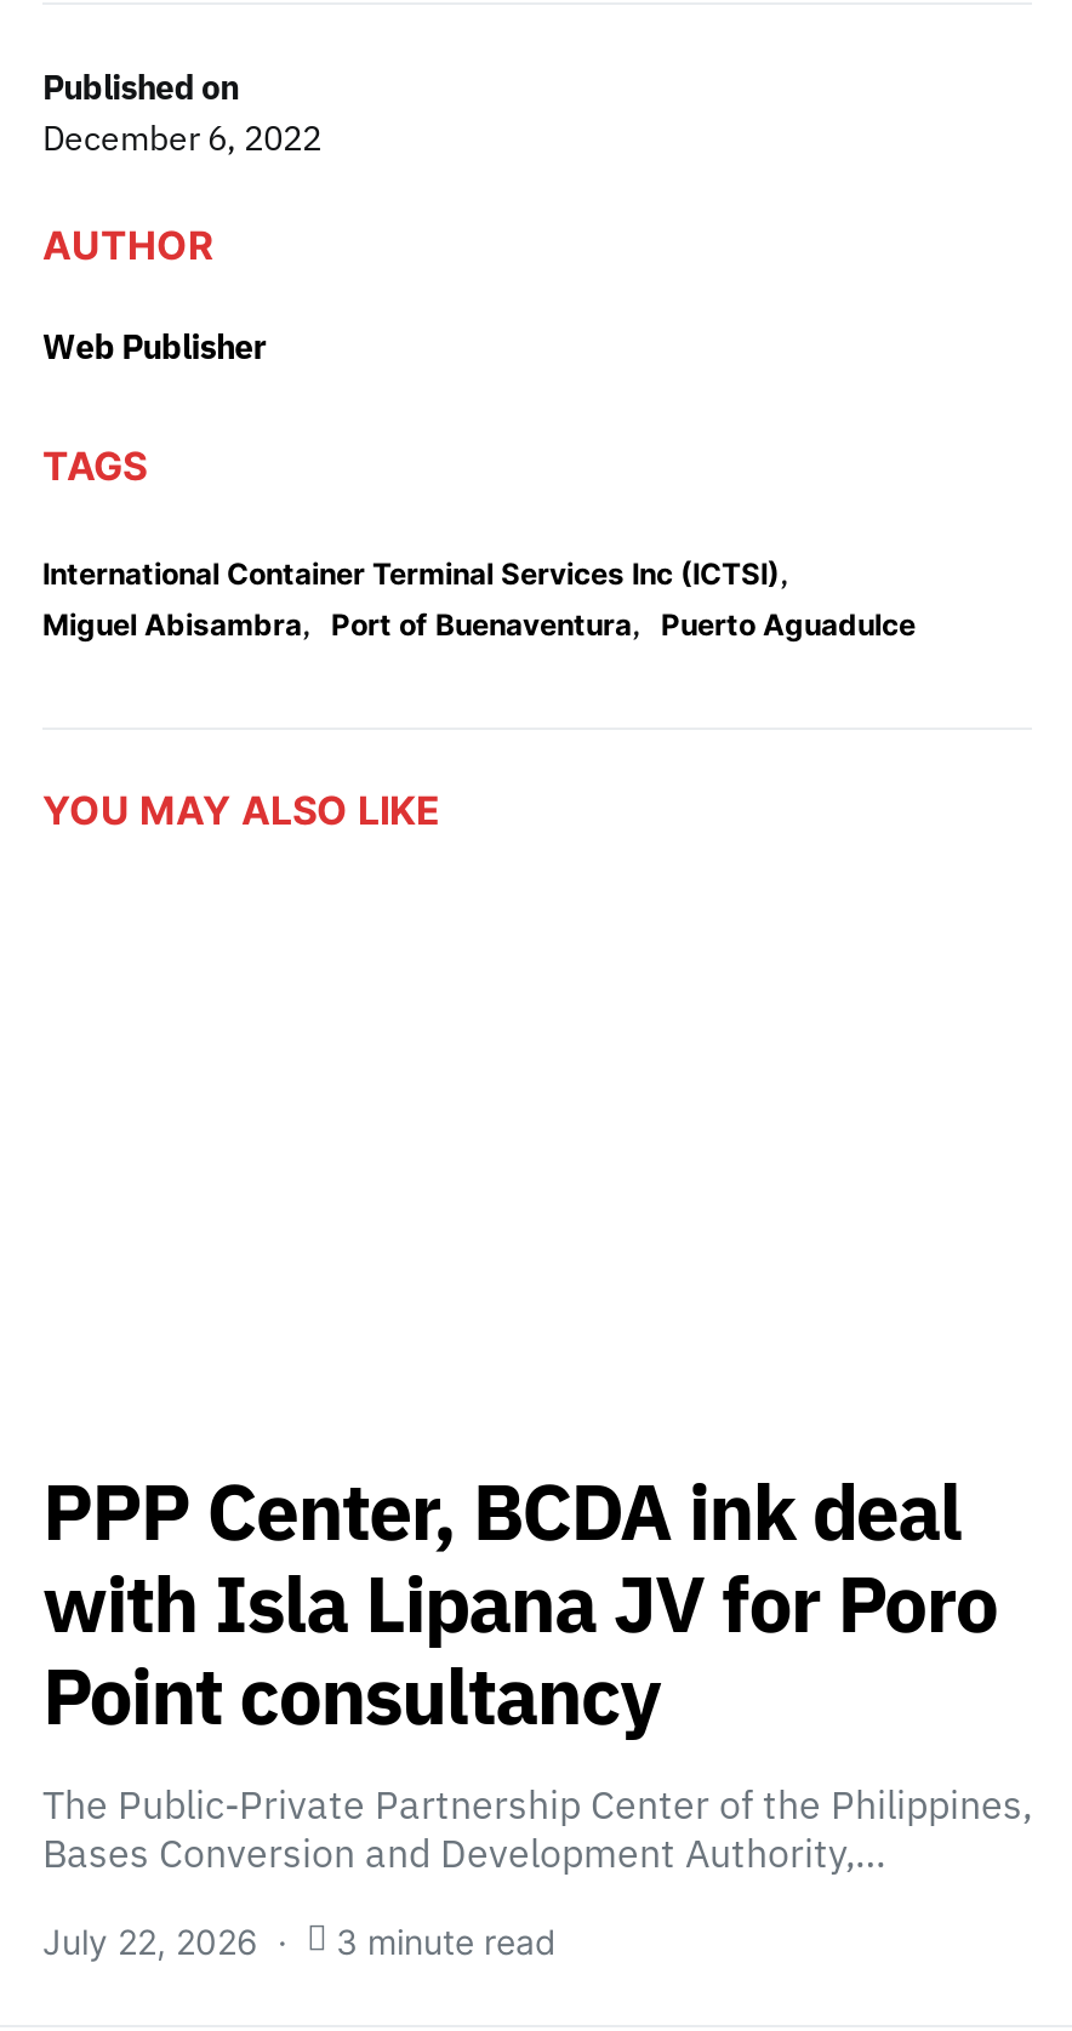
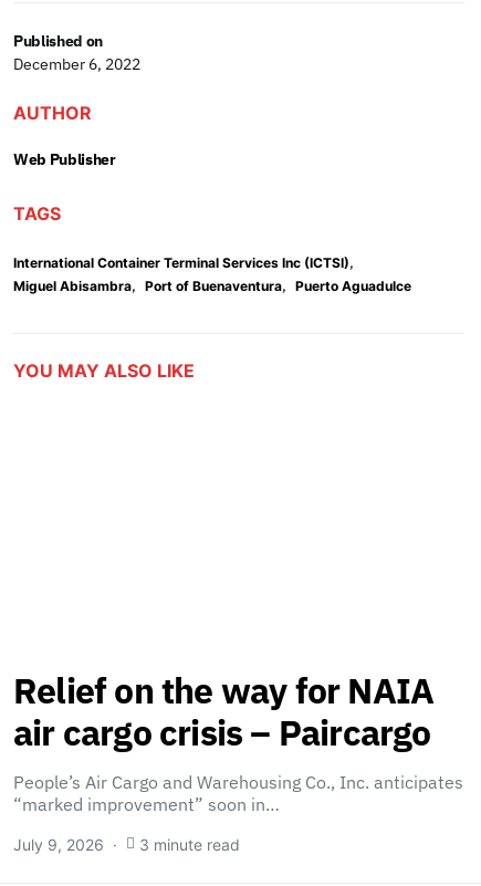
[42,1459,1032,1876] PPP Center, BCDA ink deal | with Isla Lipana JV for Poro | Point consultancy | The Public-Private Partnership Center of the Philippines, | Bases Conversion and Development Authority,… -> [13,666,463,815] Relief on the way for NAIA | air cargo crisis – Paircargo | People’s Air Cargo and Warehousing Co., Inc. anticipates | “marked improvement” soon in…
[42,1919,557,1961] July 22, 2026 3 minute read -> [13,835,240,853] July 9, 2026 3 minute read

